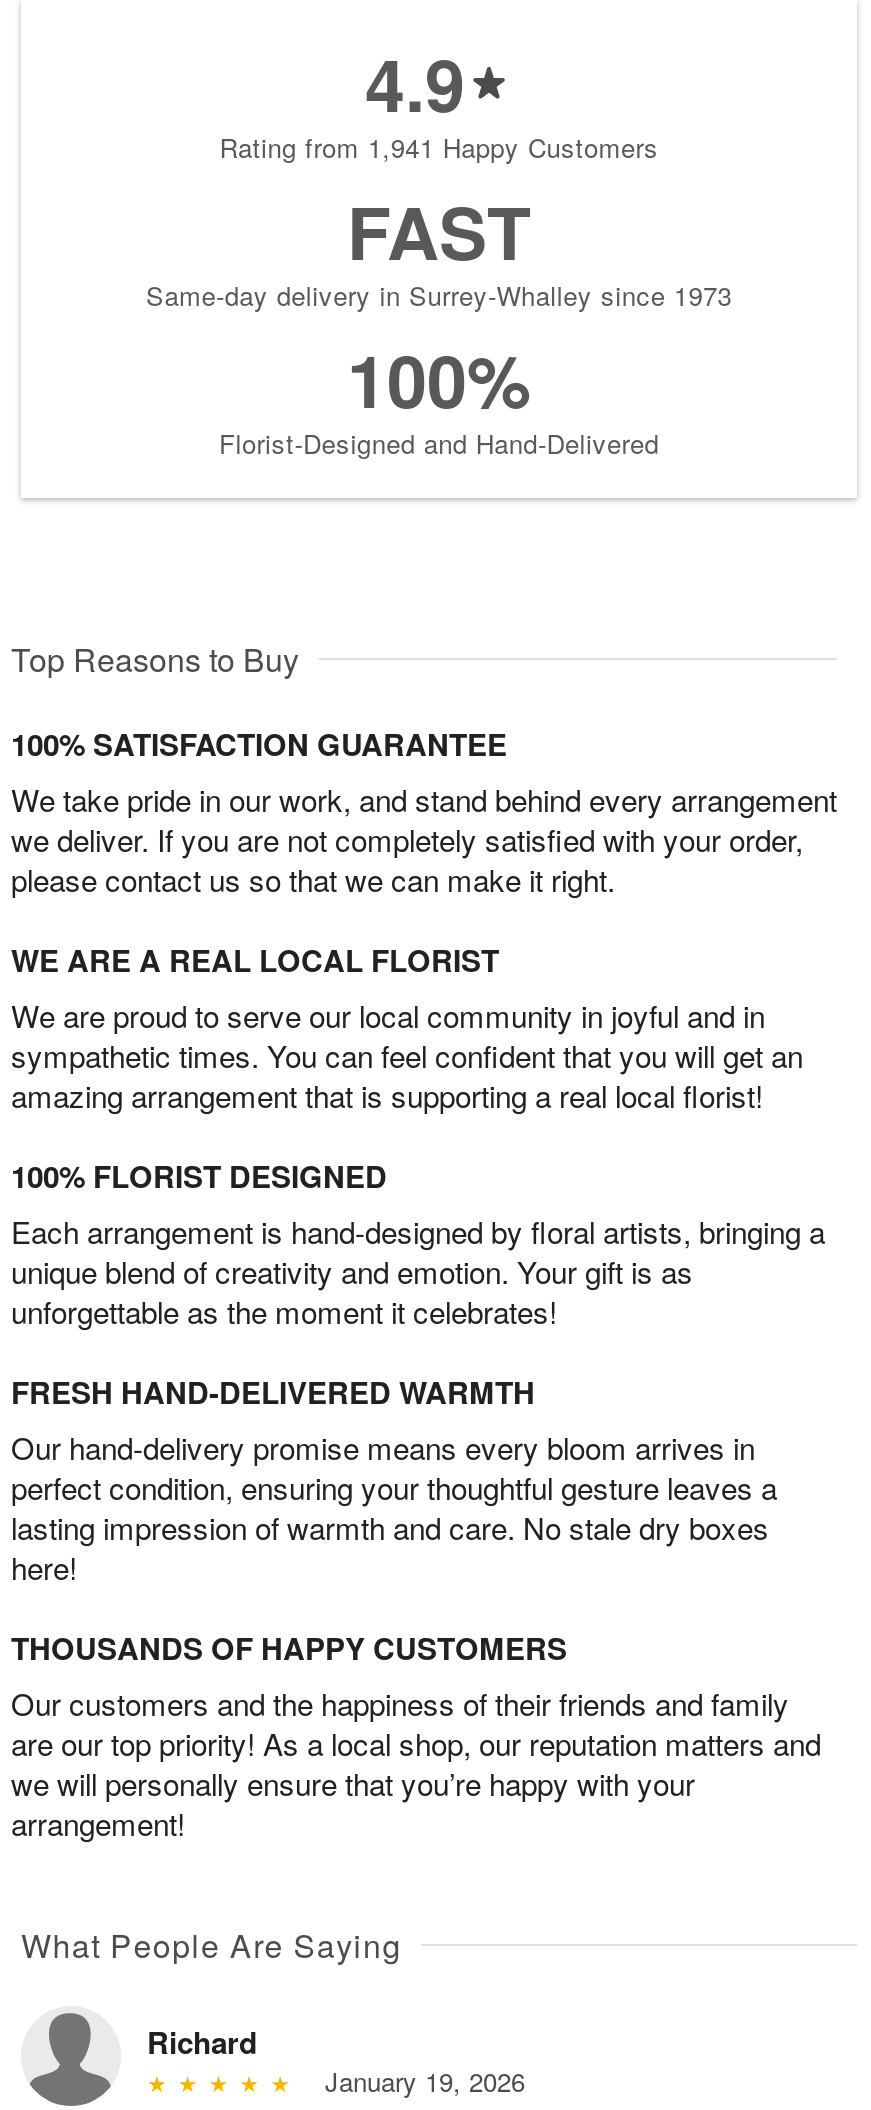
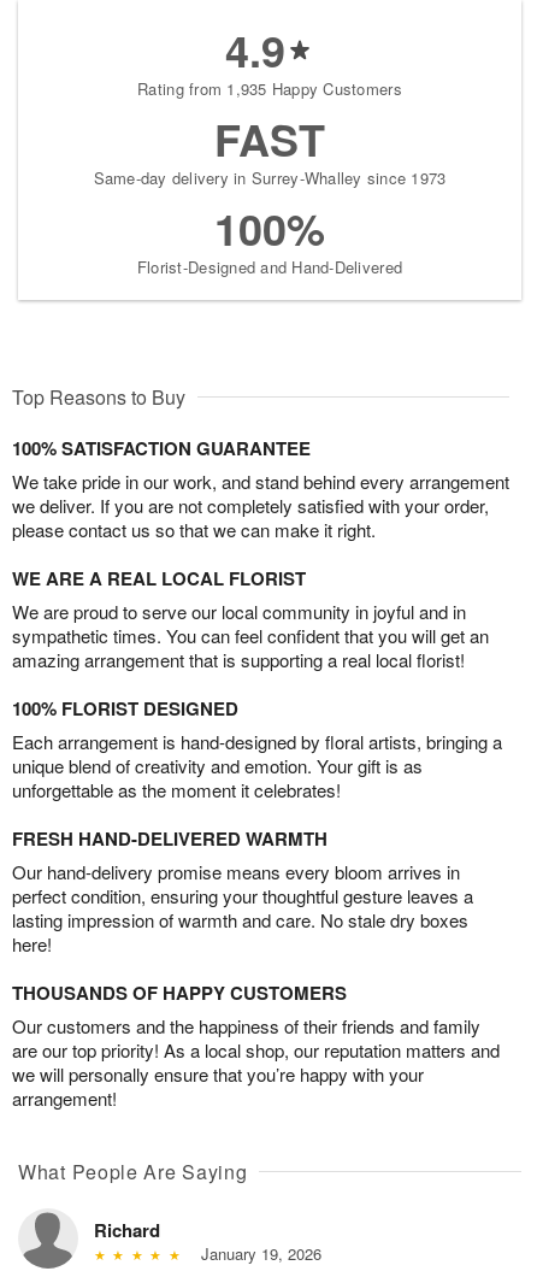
[219,129,659,167] Rating from 1,941 Happy Customers -> [138,78,402,100] Rating from 1,935 Happy Customers

